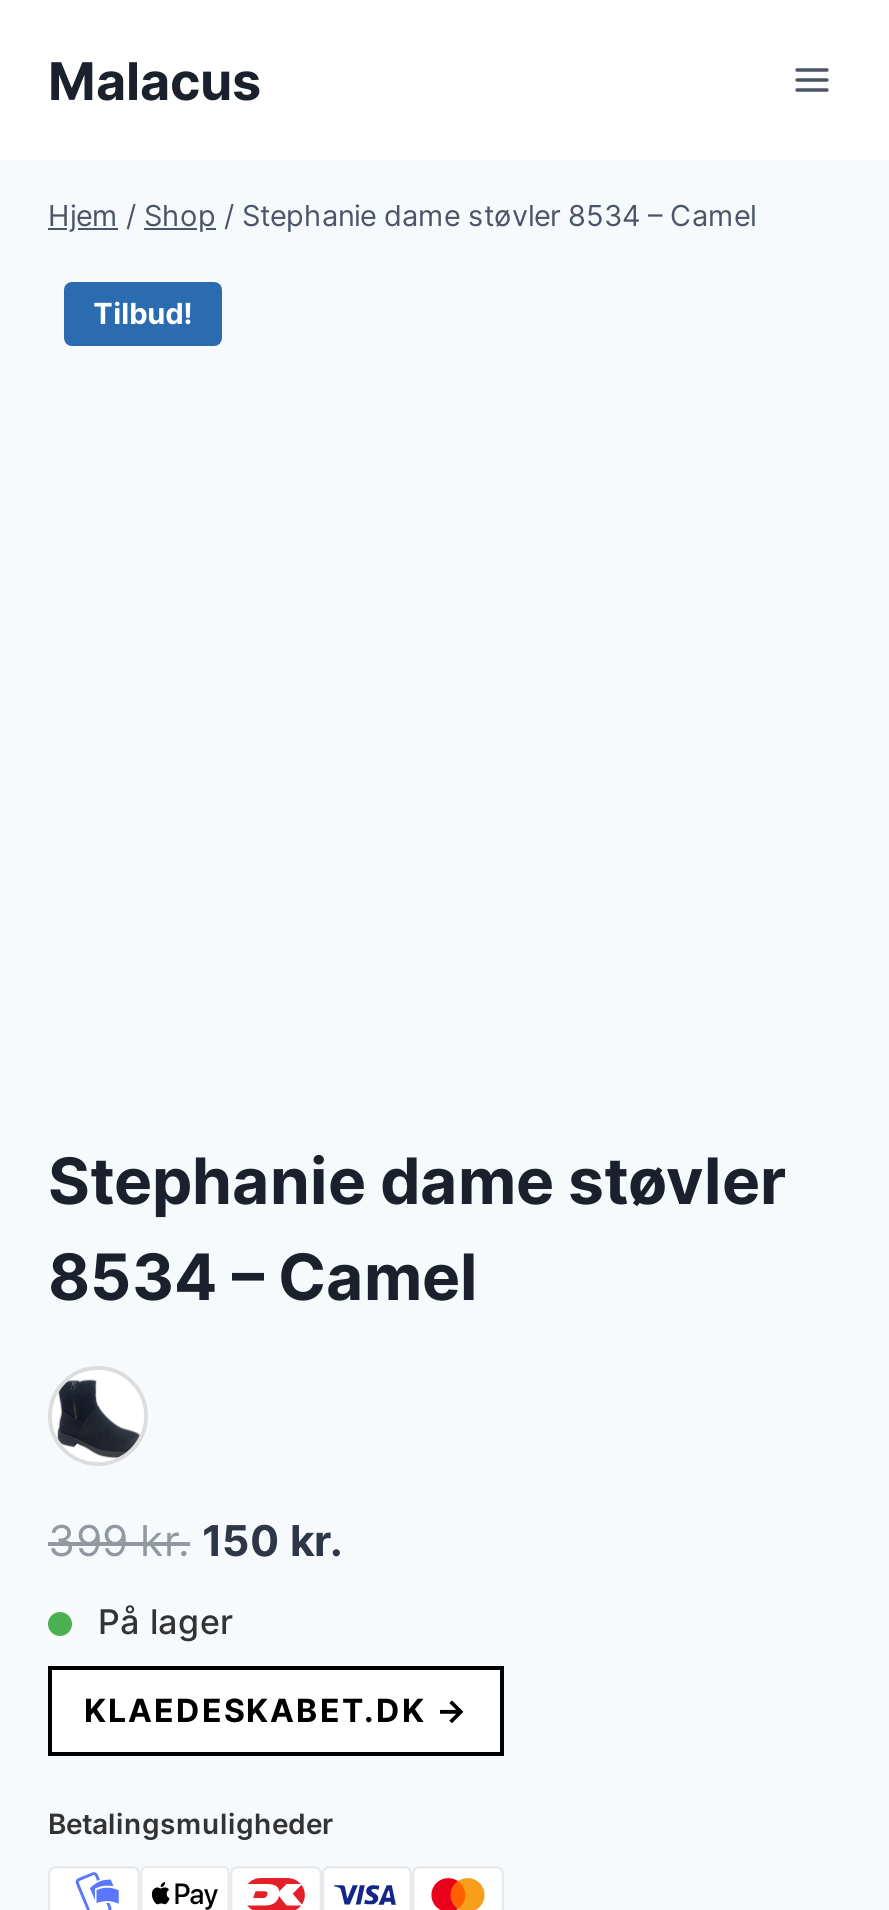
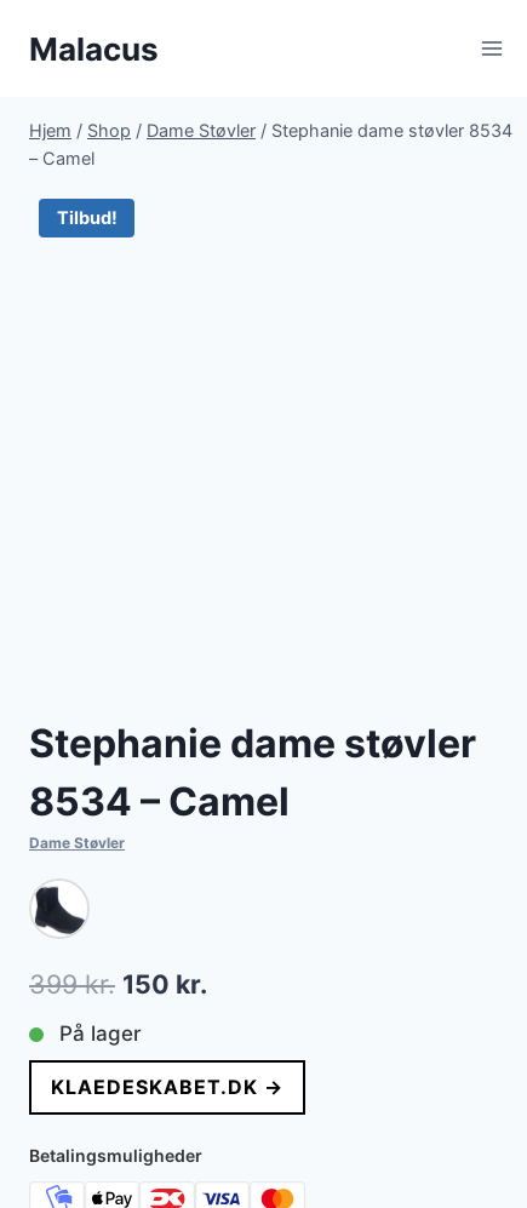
[48,198,756,232] Hjem / Shop / Stephanie dame støvler 8534 – Camel -> [29,120,512,168] Hjem / Shop / Dame Støvler / Stephanie dame støvler 8534 | – Camel
none -> [29,834,125,852] Dame Støvler

